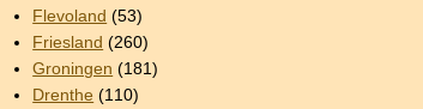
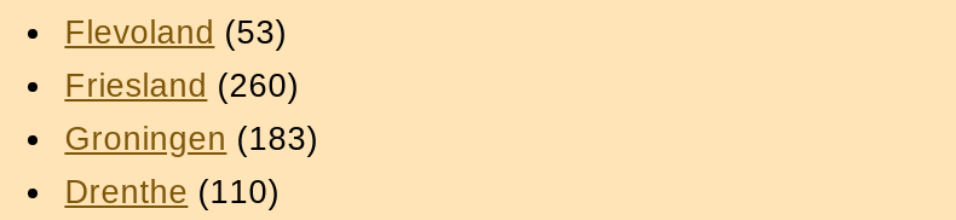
[33,60,158,77] Groningen (181) -> [65,120,319,156] Groningen (183)

